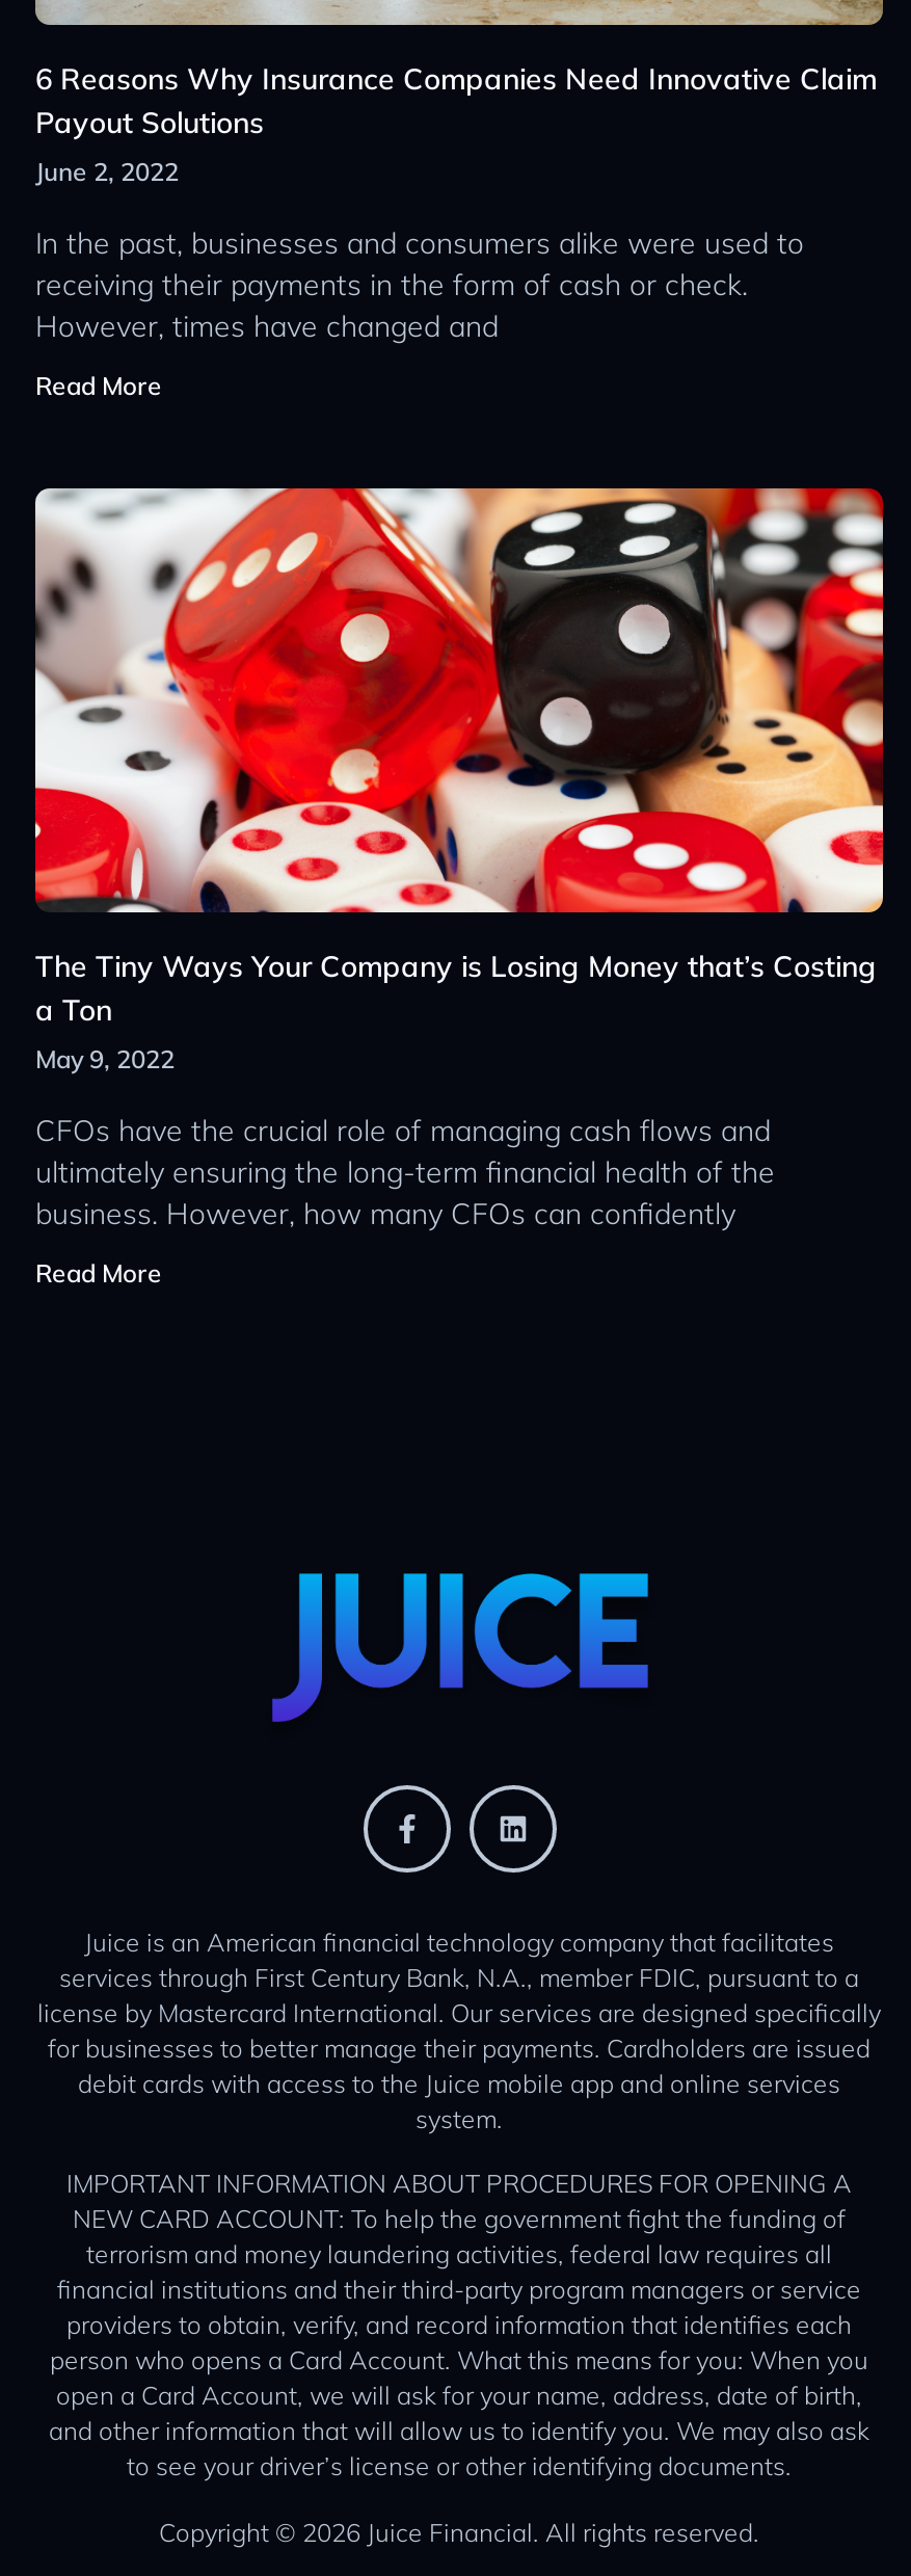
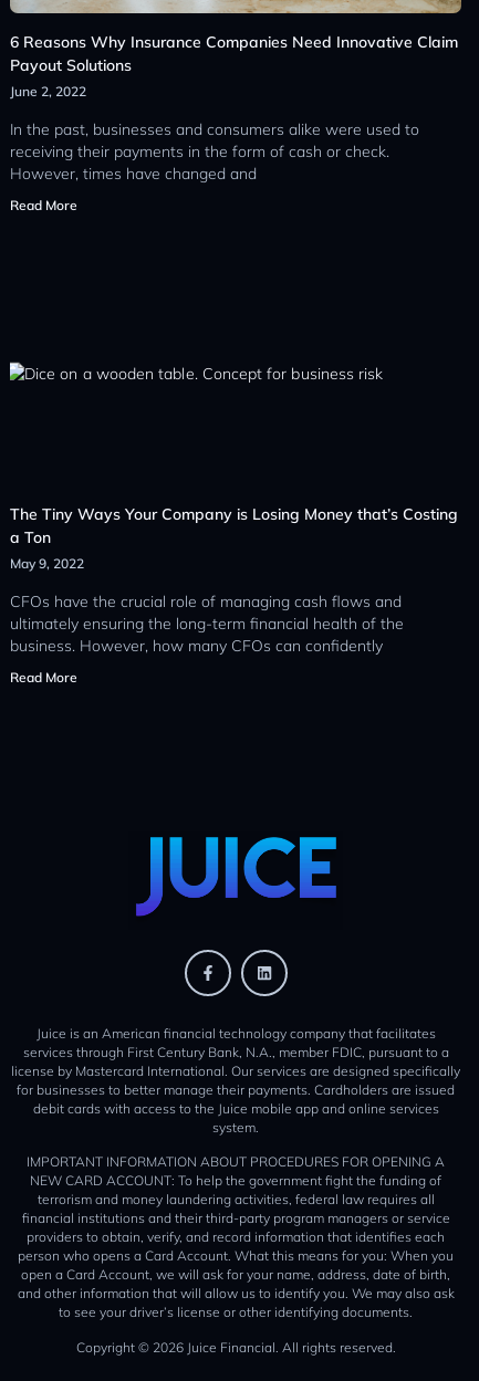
[33,486,885,914] [image] -> none

